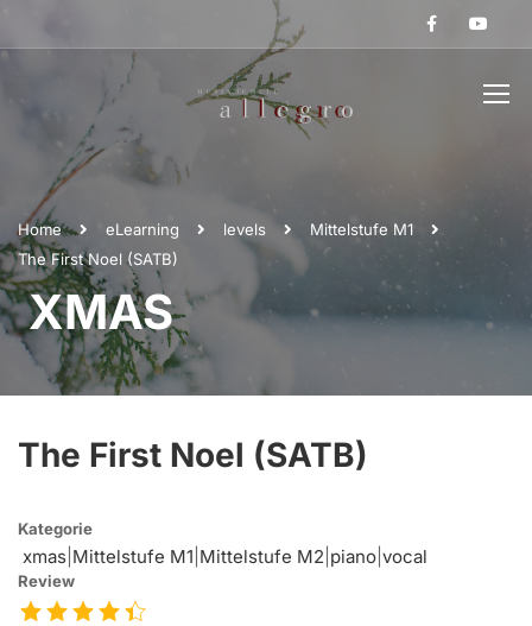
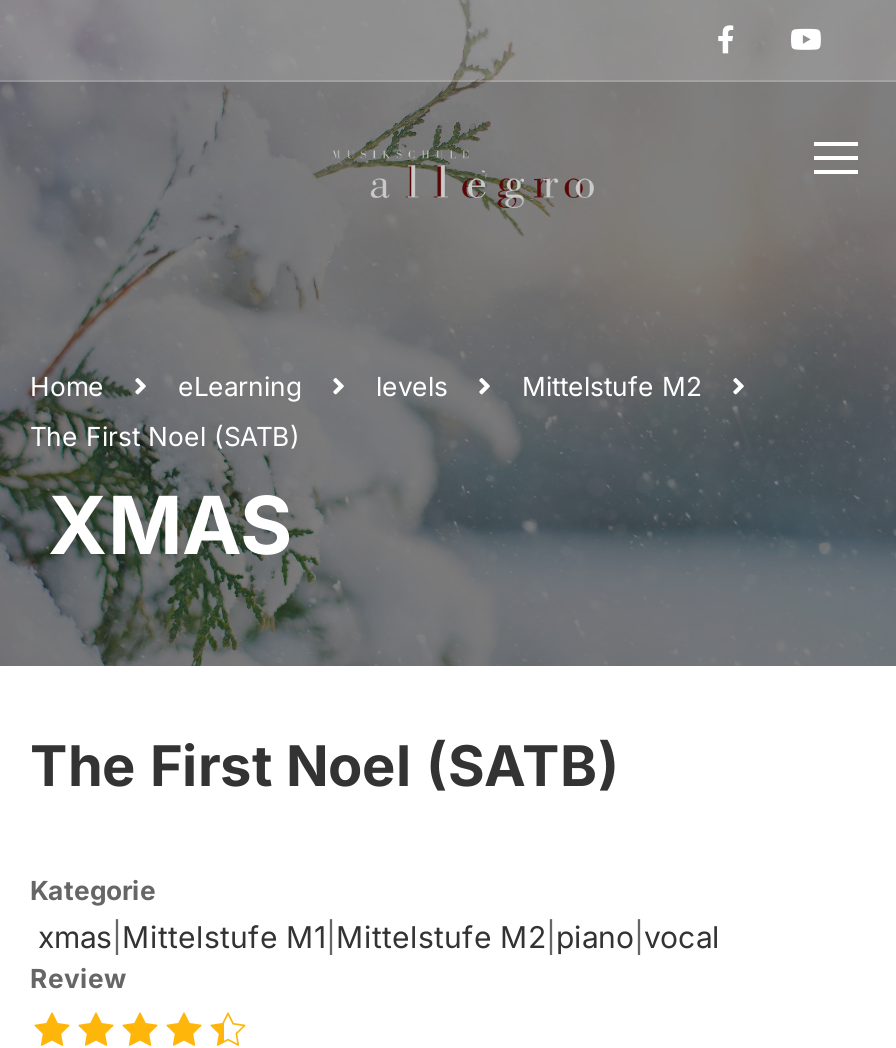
[310,220,413,239] Mittelstufe M1 -> [522,370,702,402] Mittelstufe M2

